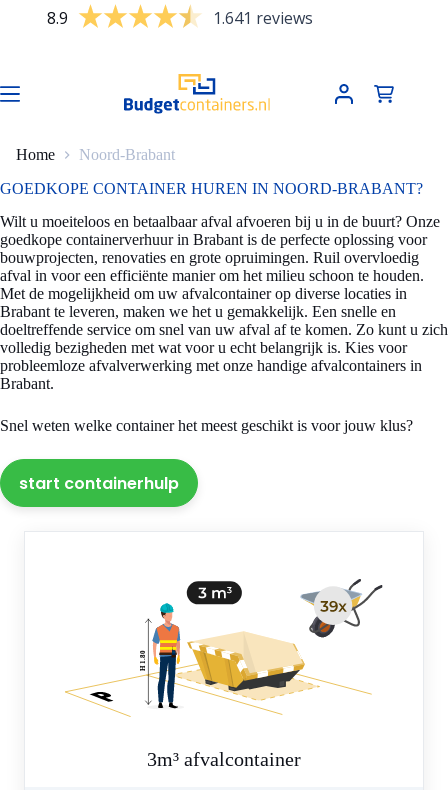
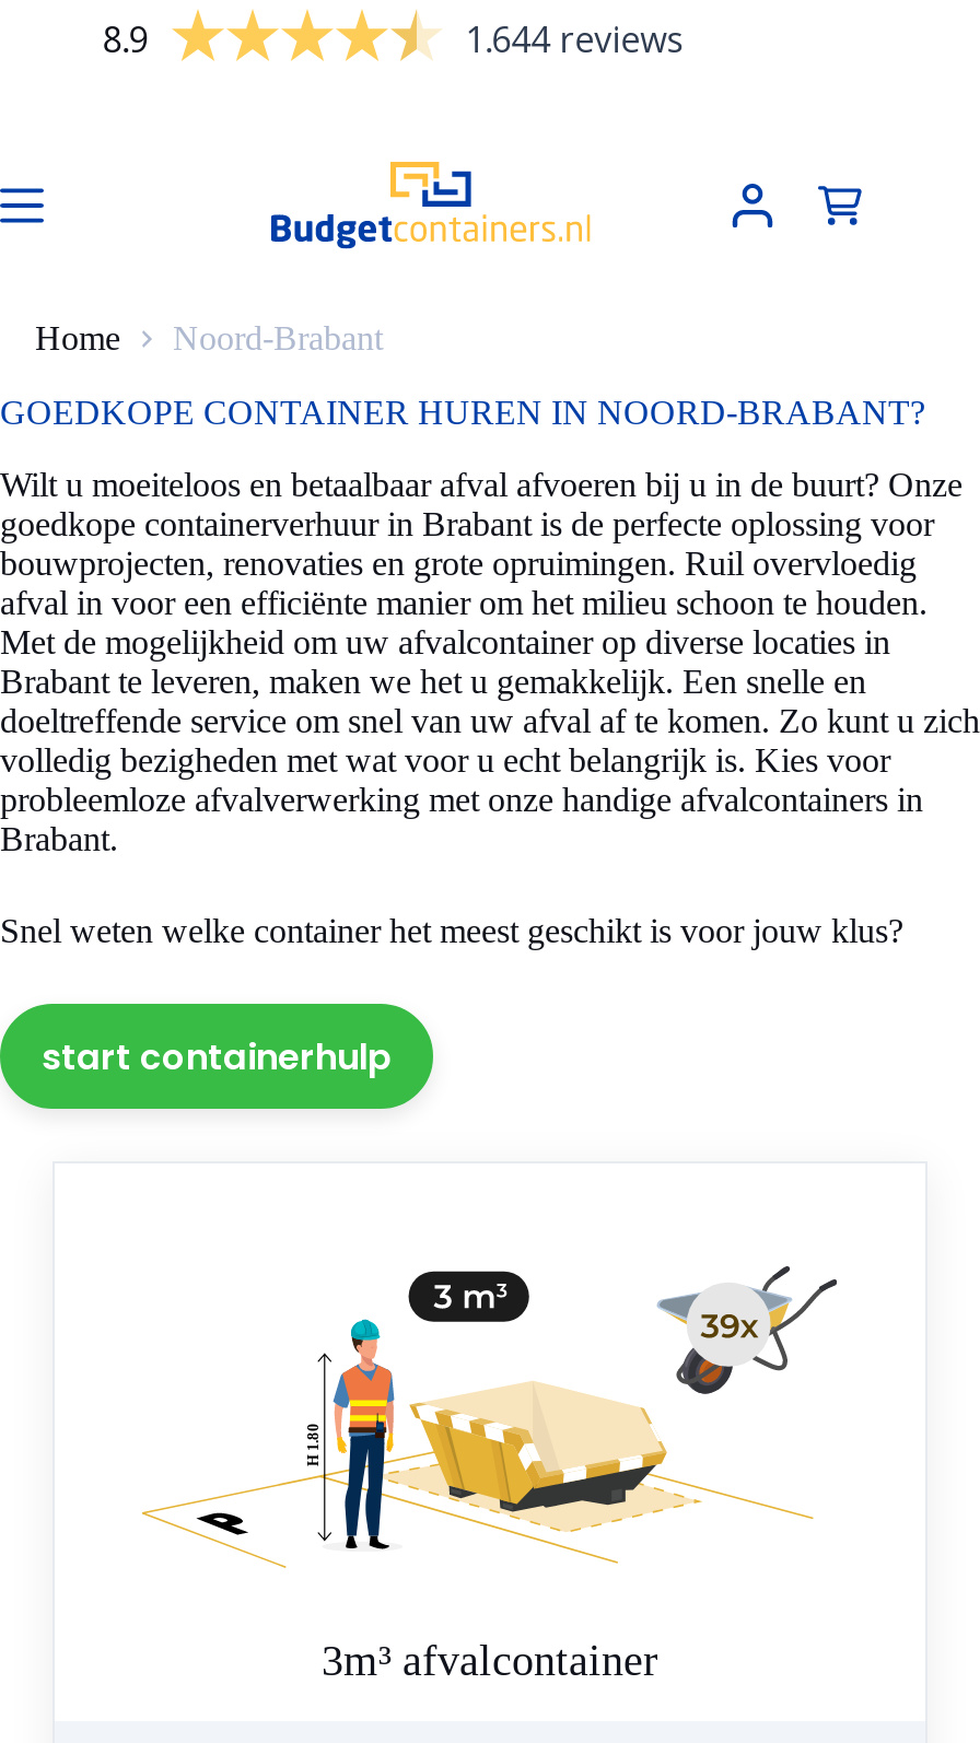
[213,6,313,28] 1.641 reviews -> [465,14,684,62] 1.644 reviews

